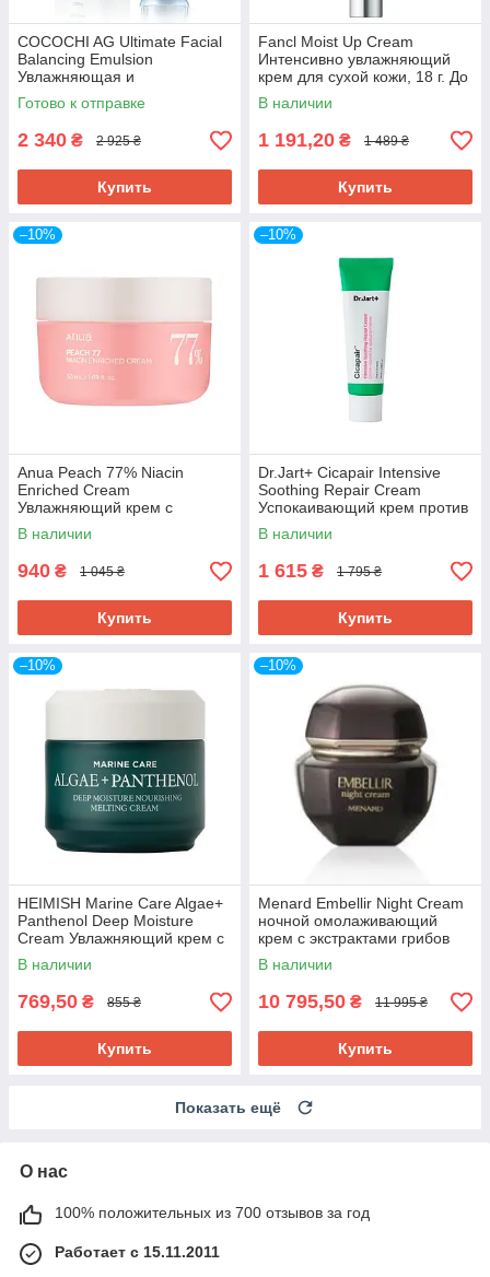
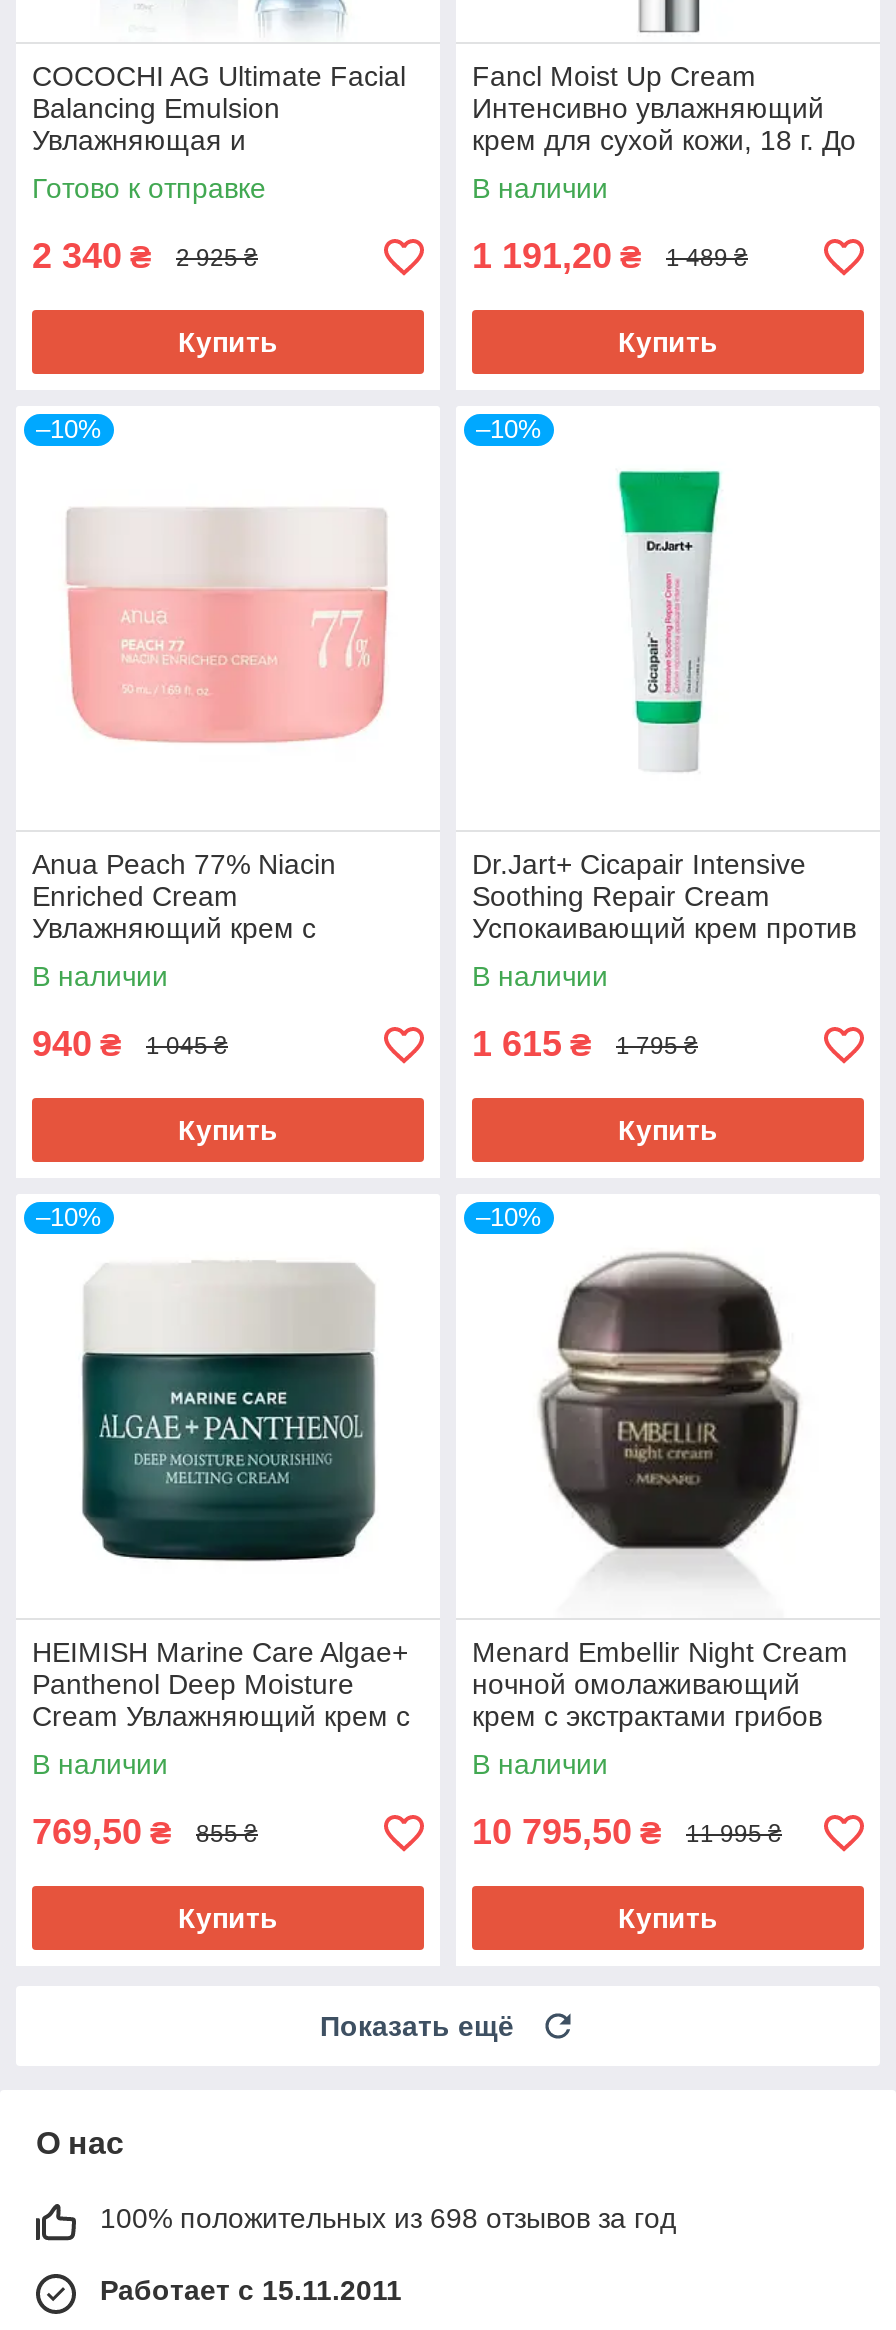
[55,1204,370,1221] 100% положительных из 700 отзывов за год -> [100,2202,676,2234] 100% положительных из 698 отзывов за год

